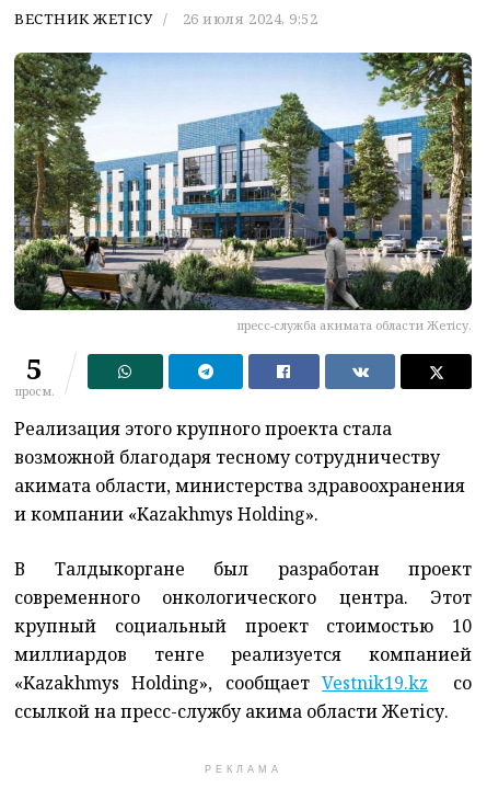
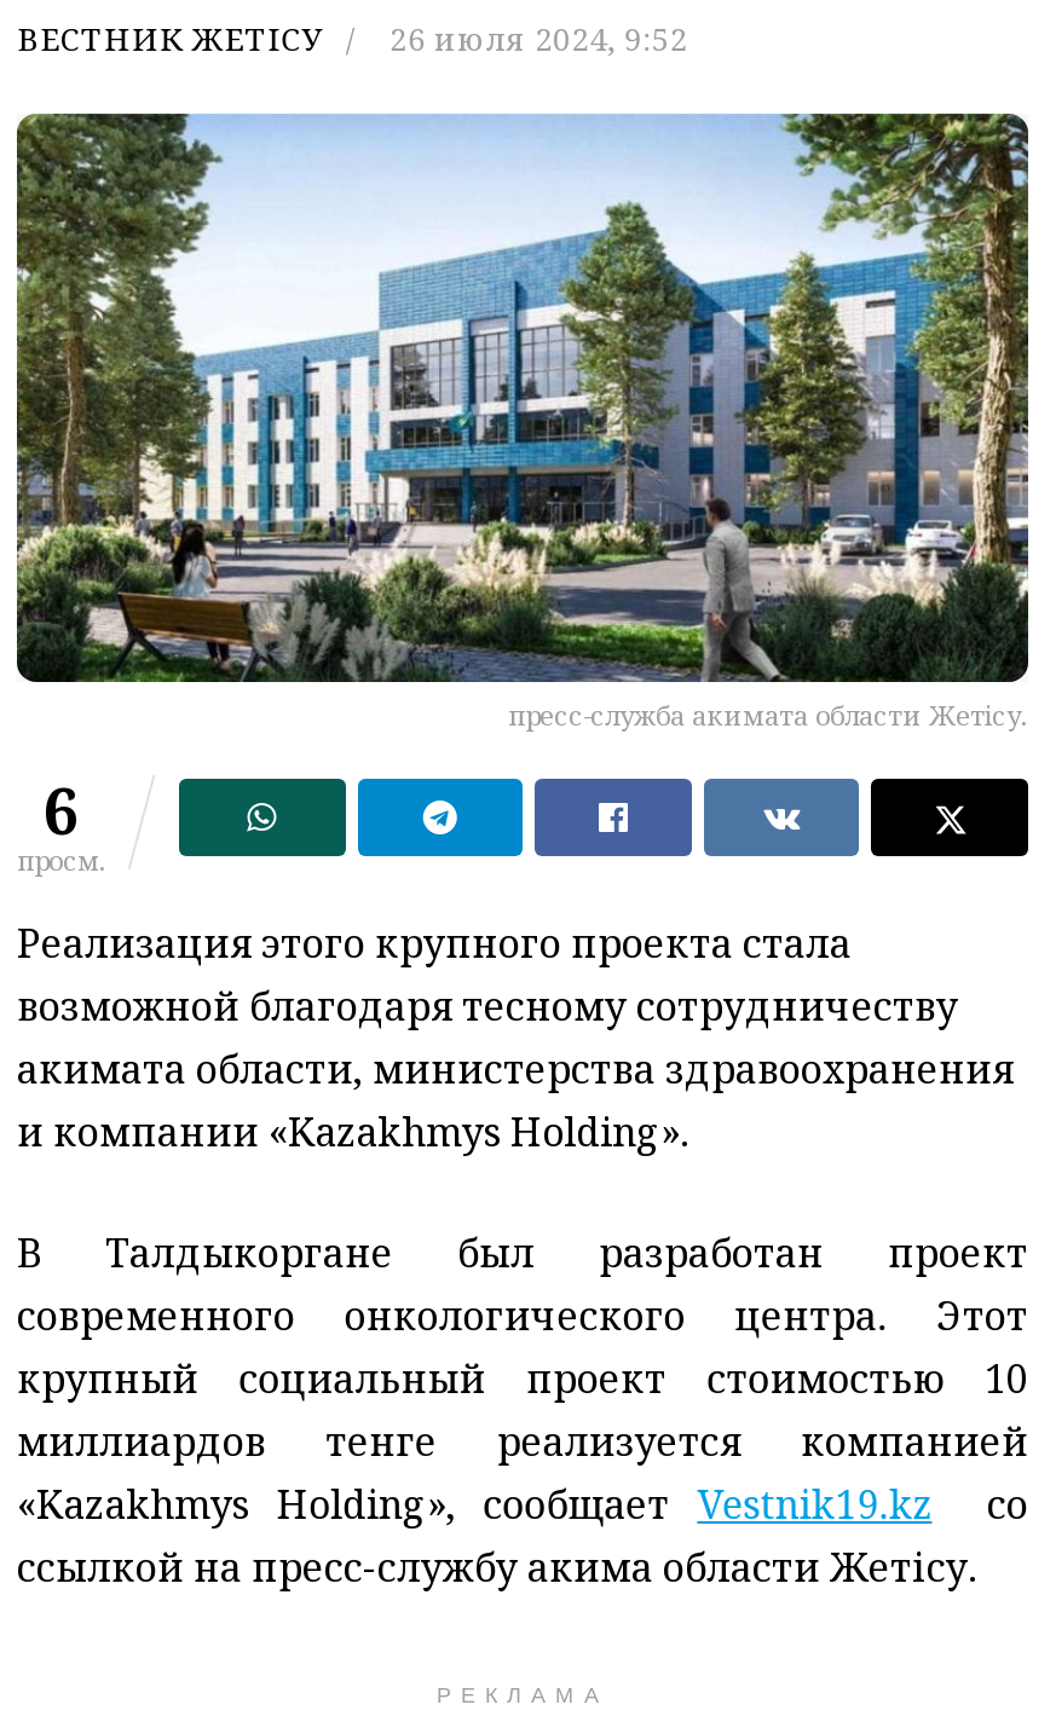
[26,348,43,388] 5 -> [44,766,80,853] 6

